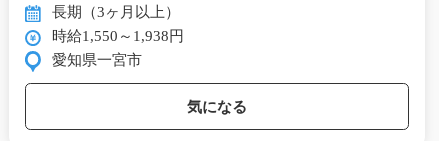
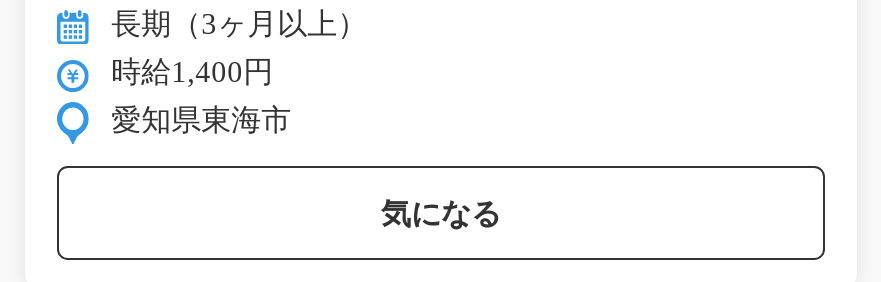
[52,28,184,44] 時給1,550～1,938円 -> [111,56,273,88] 時給1,400円
[52,52,142,68] 愛知県一宮市 -> [111,104,291,136] 愛知県東海市

